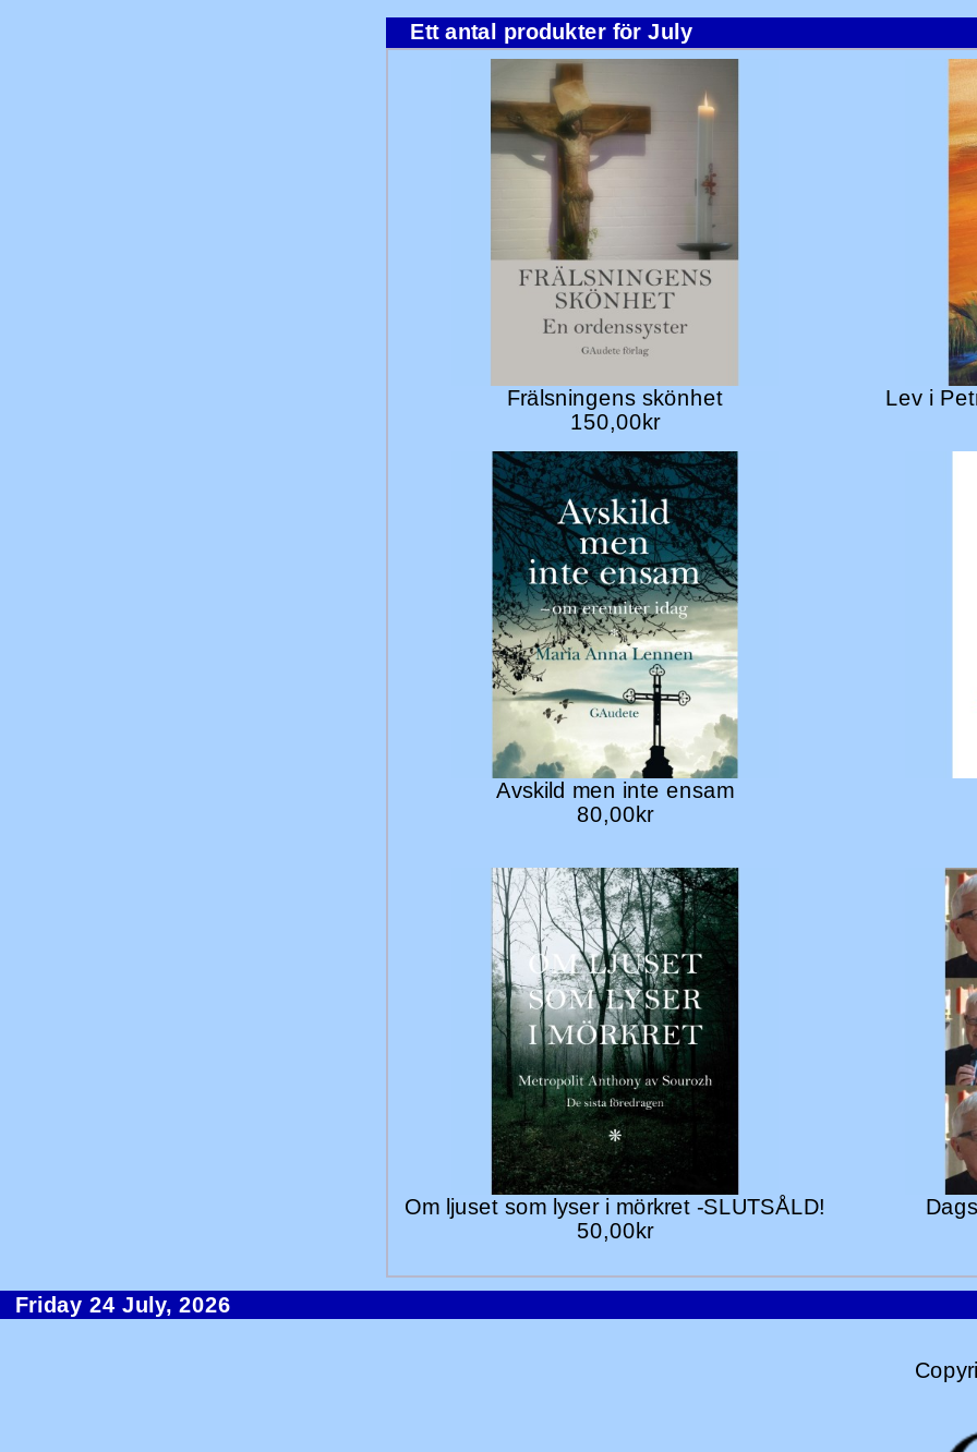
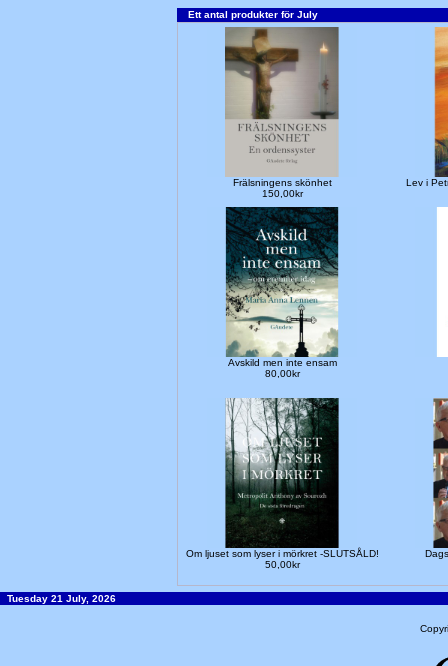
[2,1293,244,1317] Friday 24 July, 2026 -> [1,593,122,604] Tuesday 21 July, 2026

